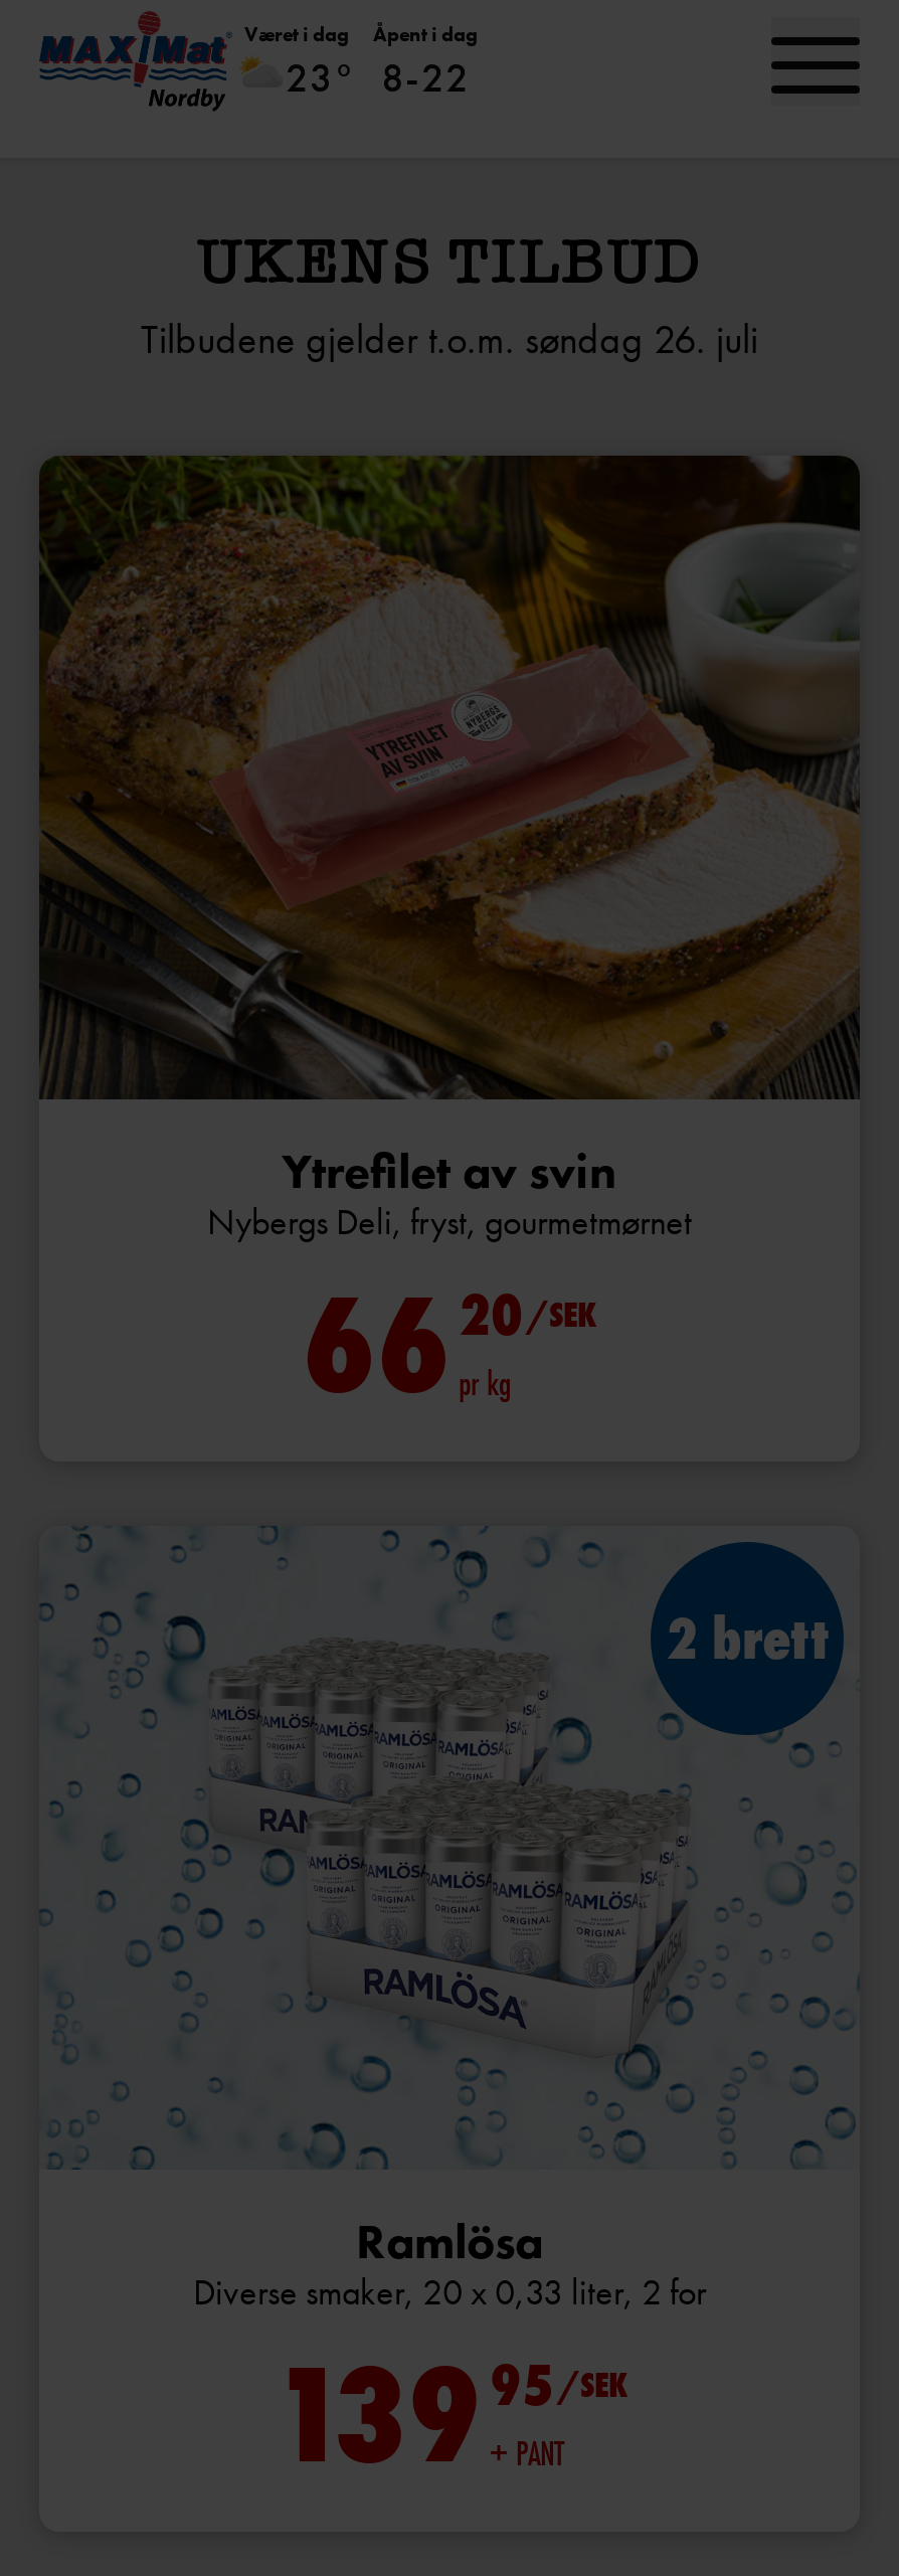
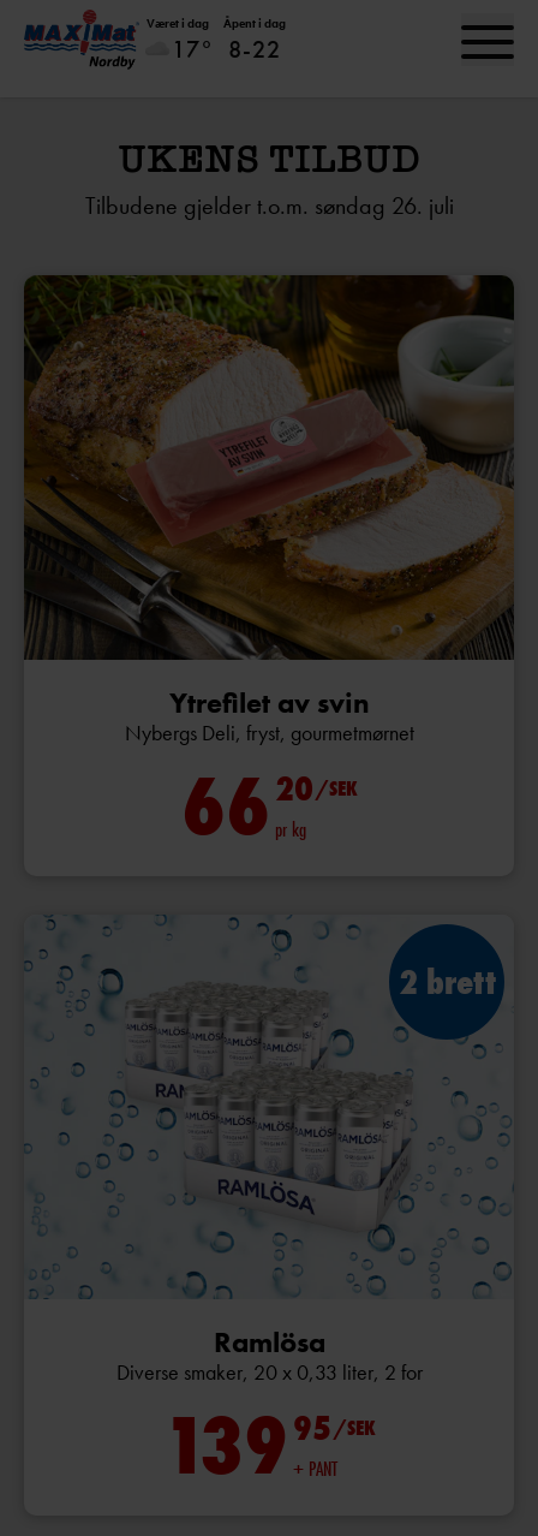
[286,50,470,103] 23° 8-22 -> [171,33,281,64] 17° 8-22

